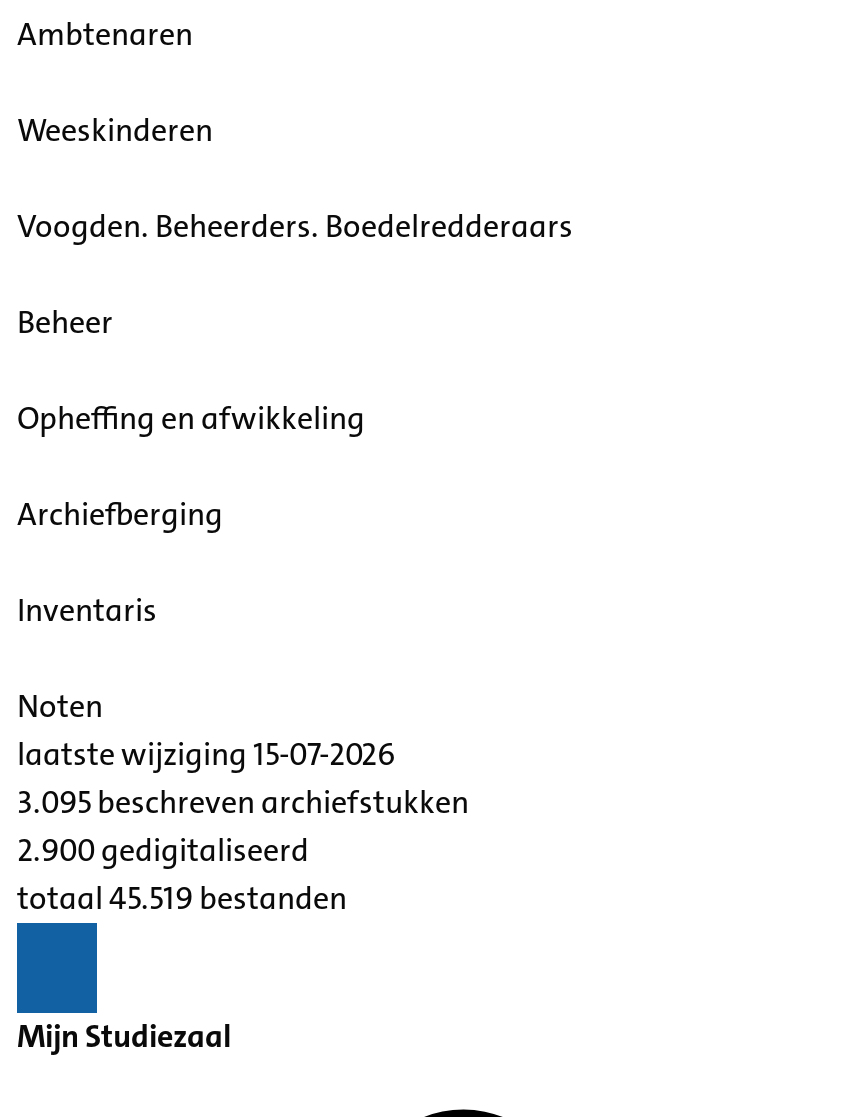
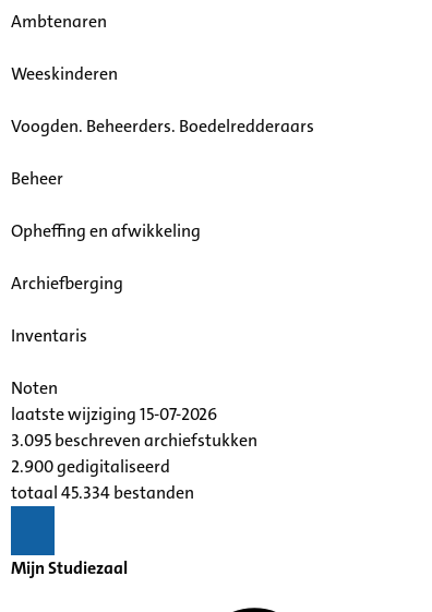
[17,878,347,920] totaal 45.519 bestanden -> [11,481,194,504] totaal 45.334 bestanden

